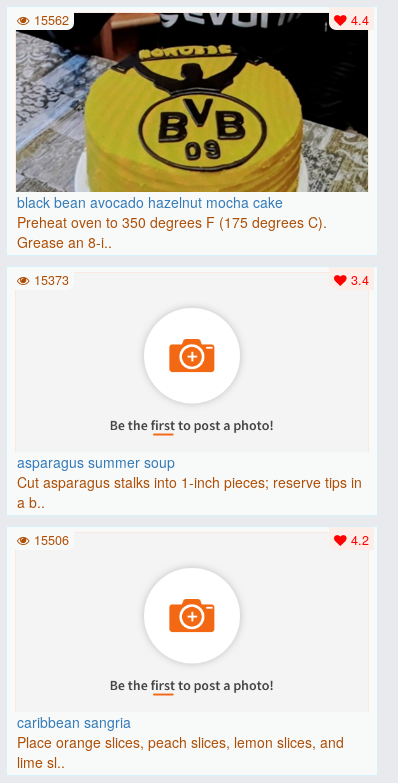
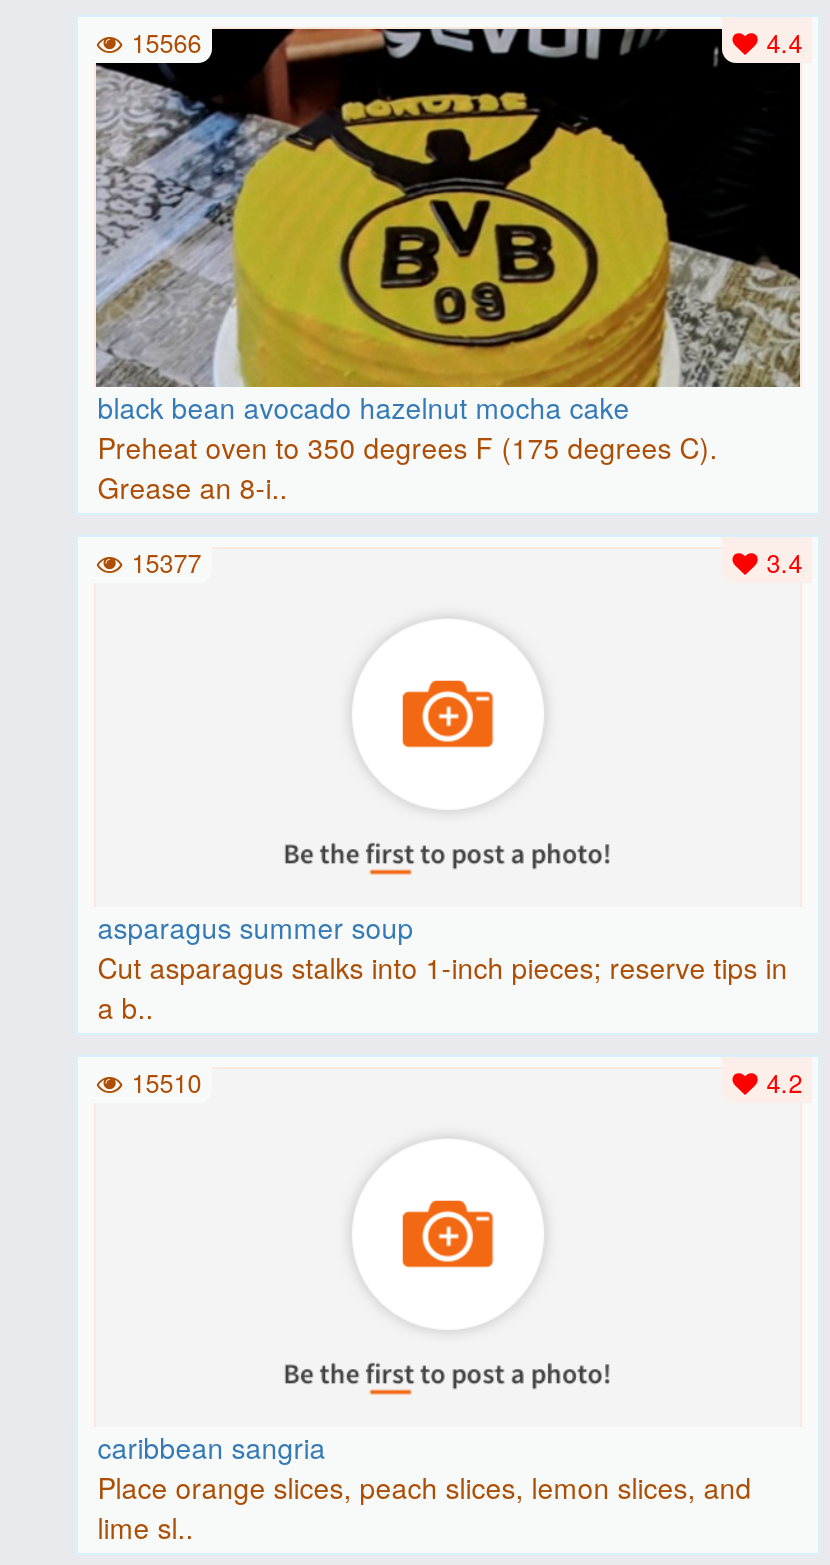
[30,11,69,29] 15562 -> [124,25,202,61] 15566
[30,271,69,289] 15373 -> [124,545,202,581] 15377
[30,531,69,549] 15506 -> [124,1065,202,1101] 15510

